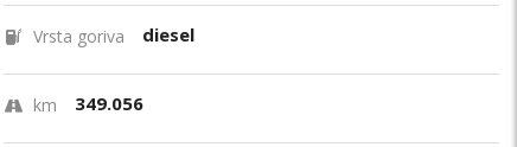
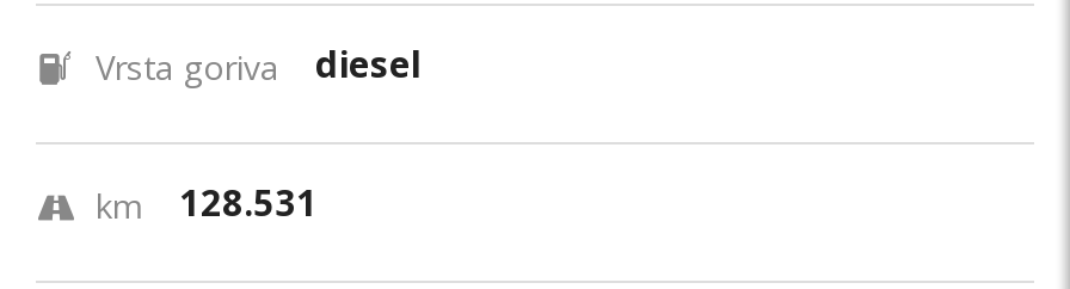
[33,91,143,116] km 349.056 -> [96,178,318,228] km 128.531

